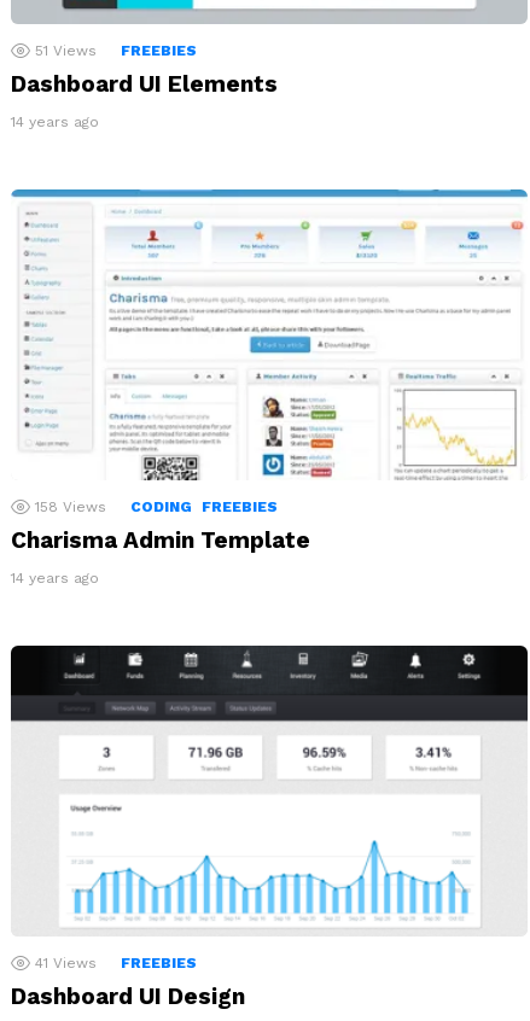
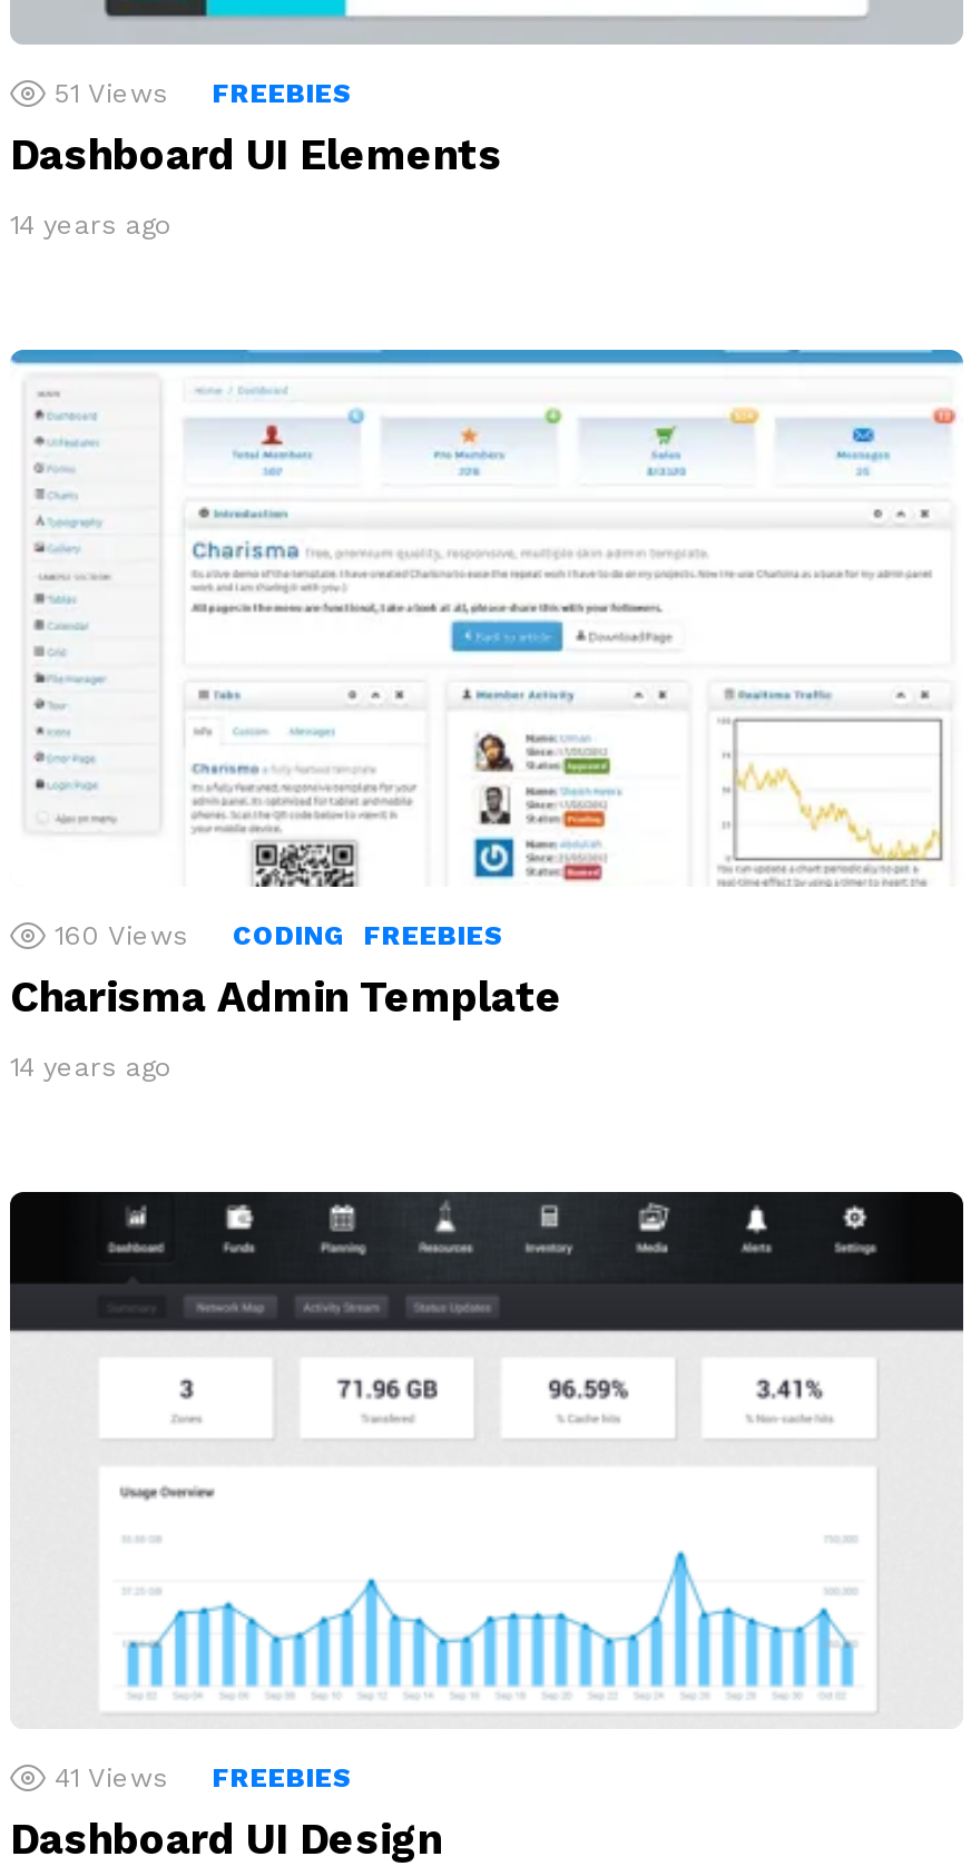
[35,498,278,515] 158 Views CODING FREEBIES -> [55,920,504,951] 160 Views CODING FREEBIES

